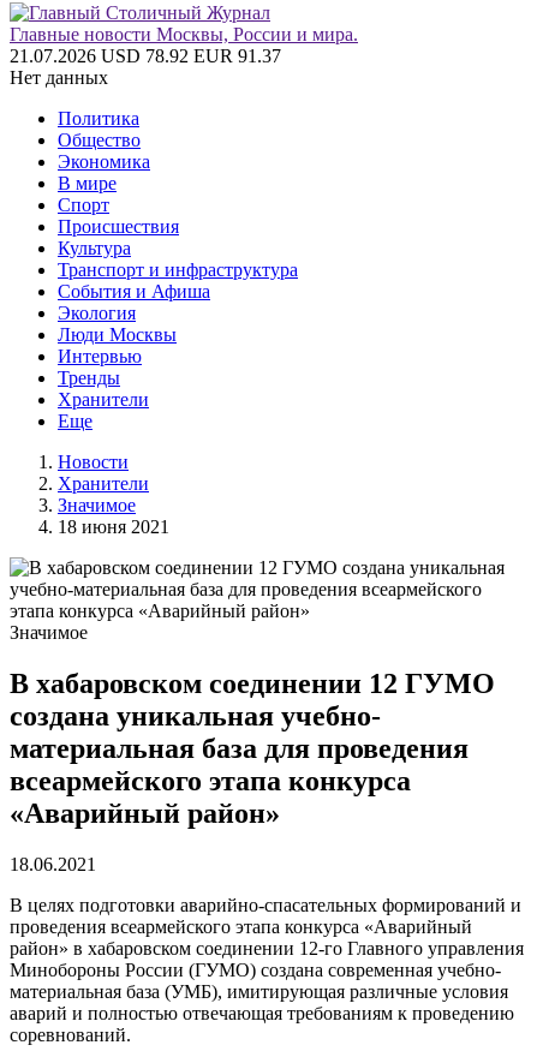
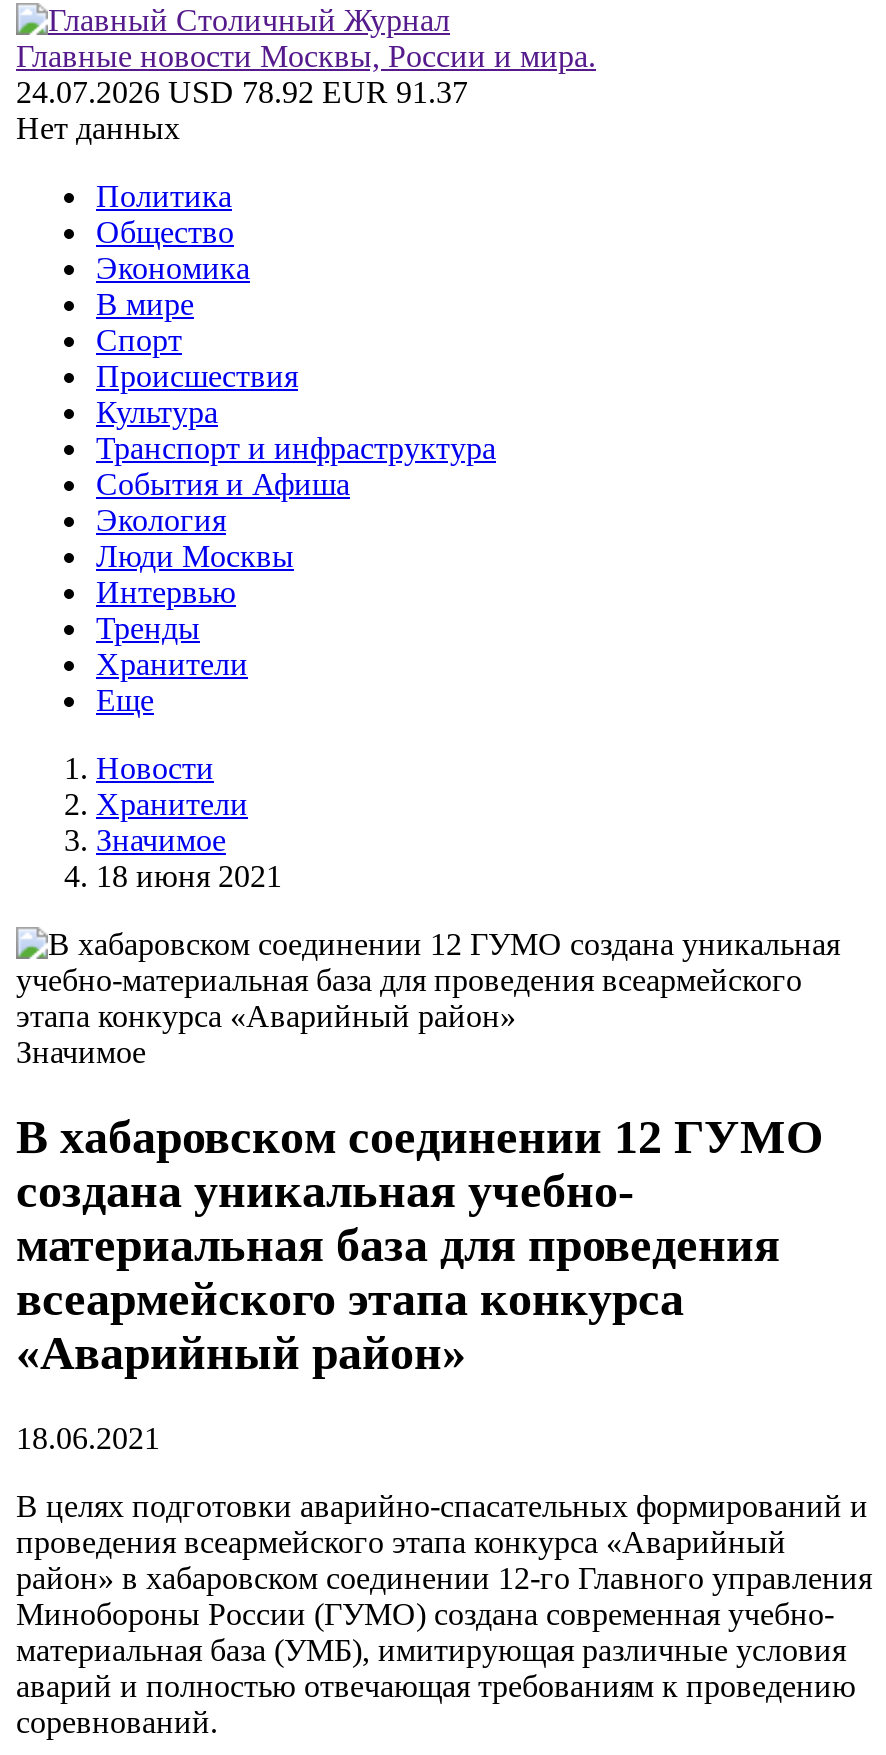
[10,46,281,66] 21.07.2026 USD 78.92 EUR 91.37 -> [16,75,468,109] 24.07.2026 USD 78.92 EUR 91.37

